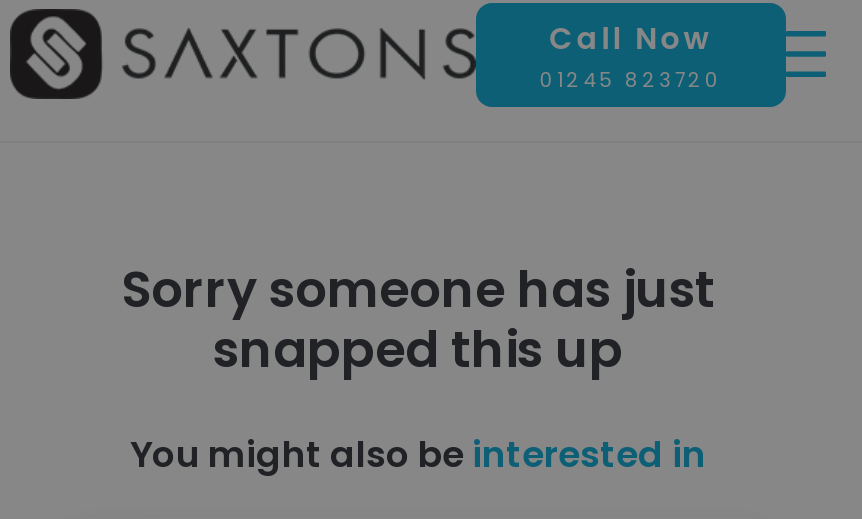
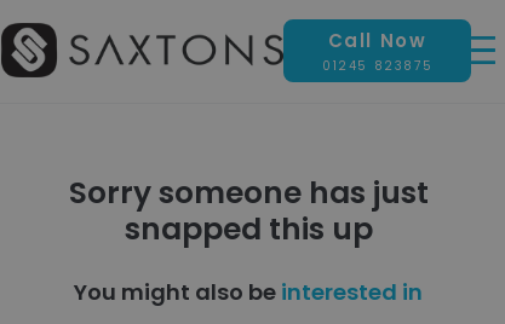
[540,64,722,94] 01245 823720 -> [322,56,432,74] 01245 823875

